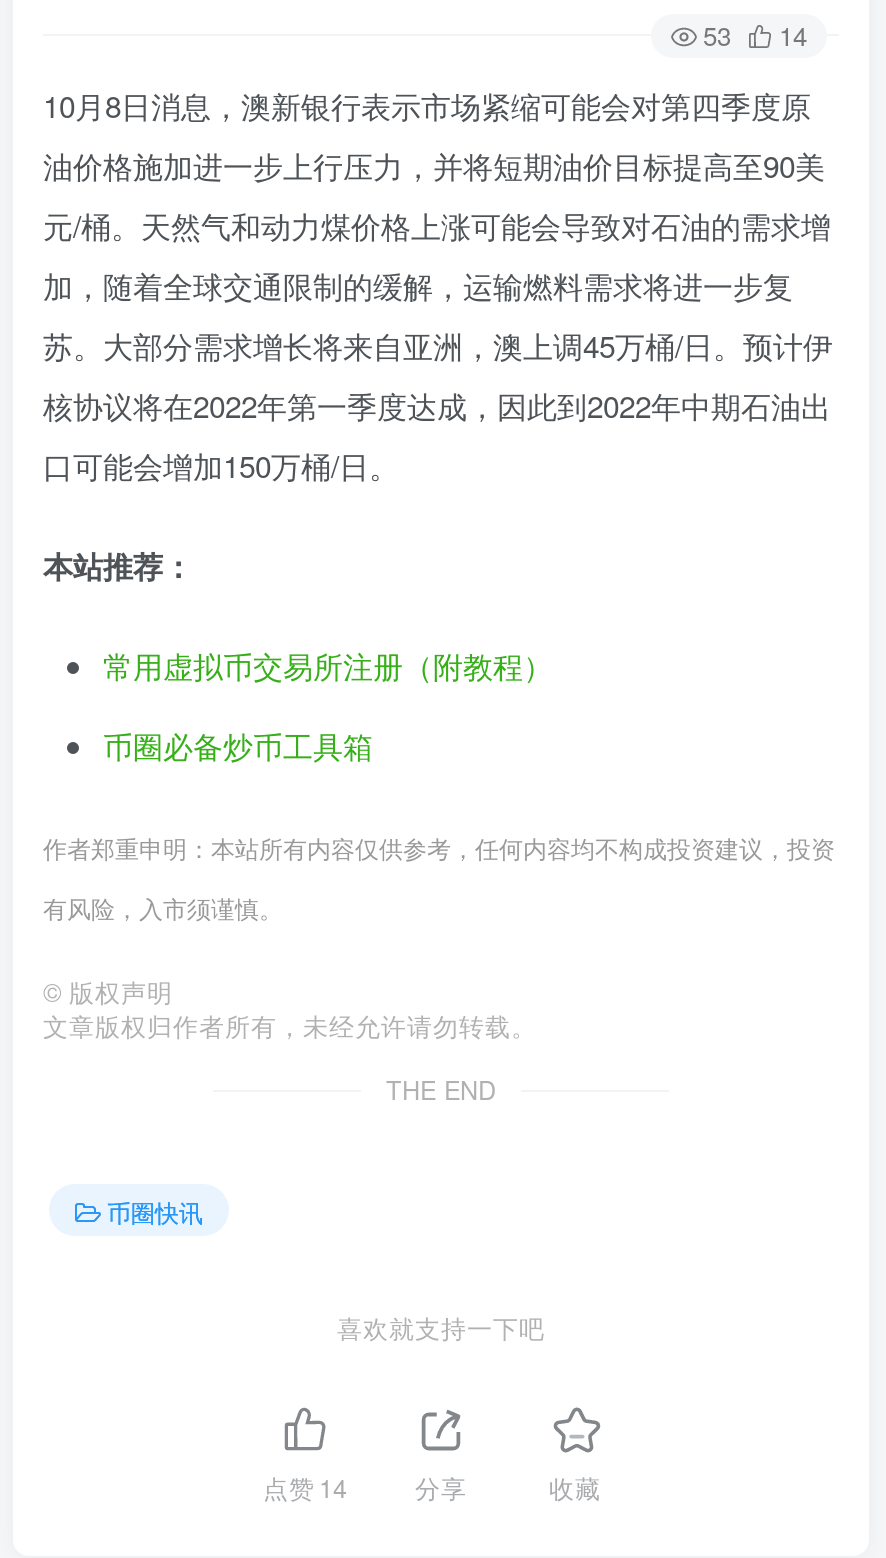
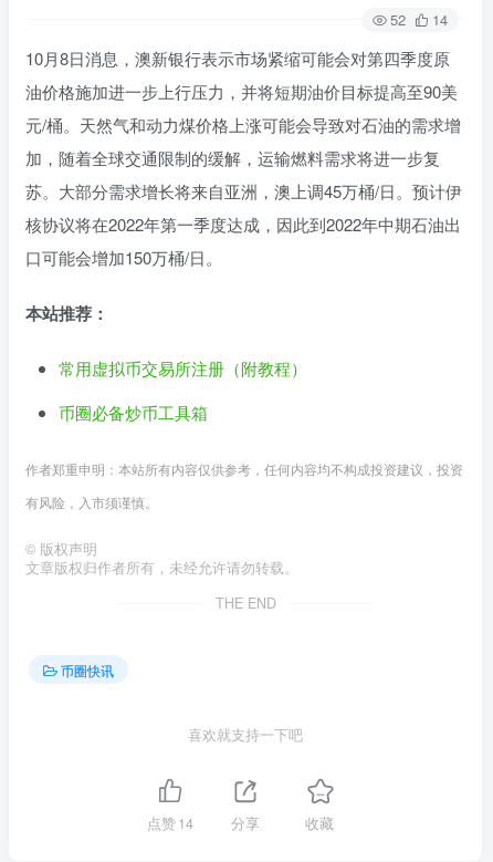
[703,16,807,54] 53 14 -> [390,9,448,30] 52 14

